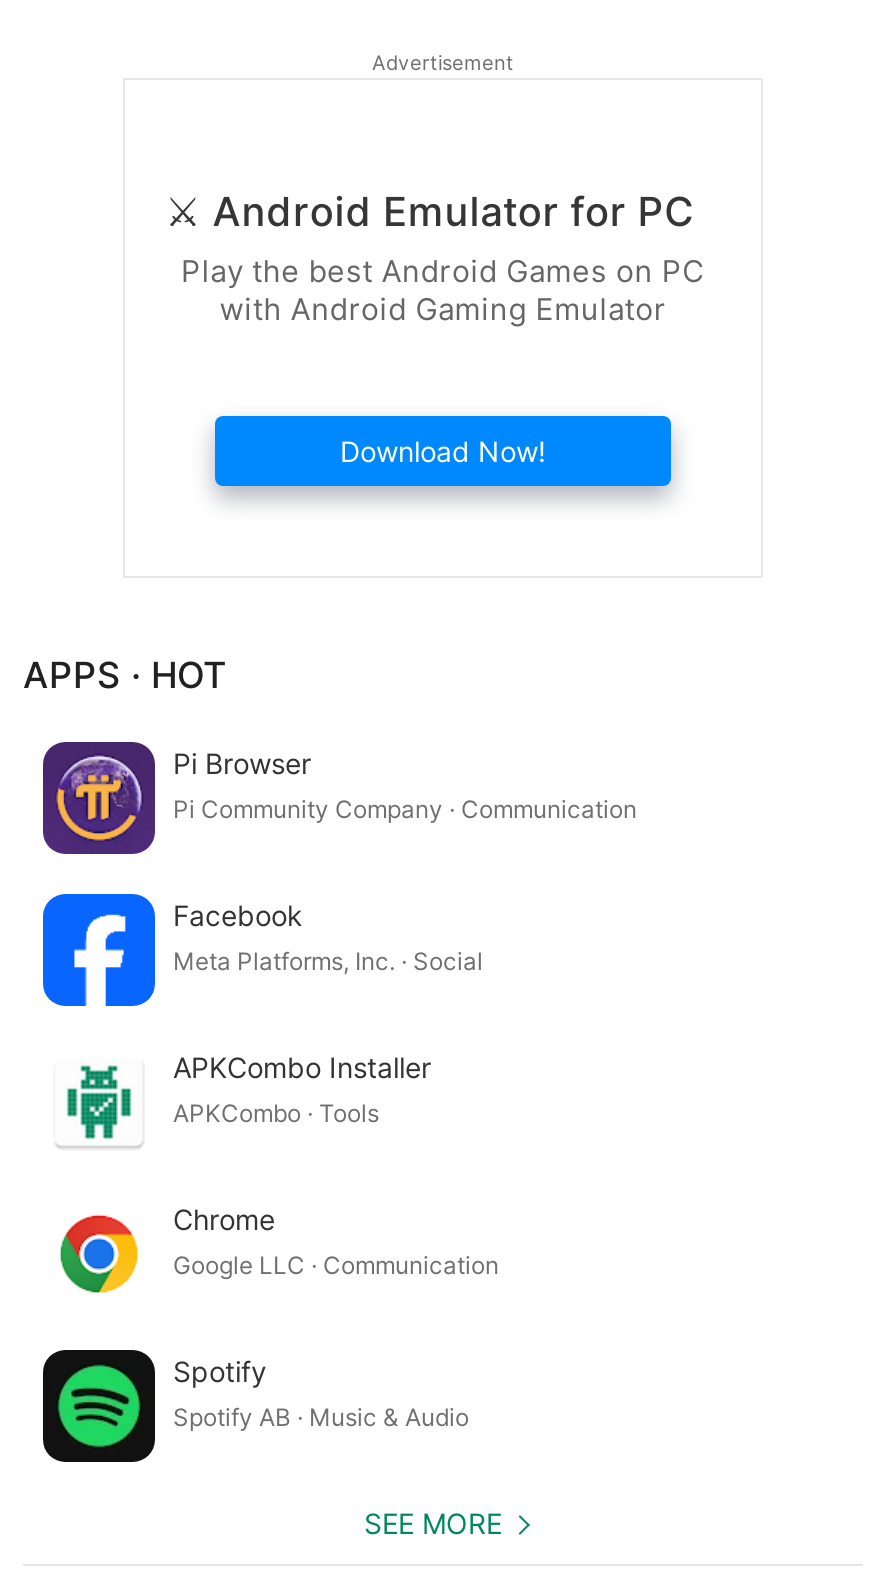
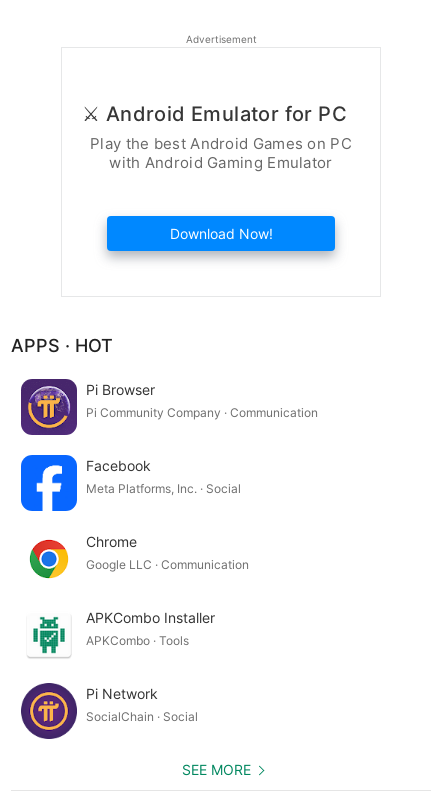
moved [61,1049,431,1140] -> [30,608,215,654]: [image] | APKCombo Installer | APKCombo · Tools
moved [59,1201,499,1294] -> [29,532,249,579]: [image] | Chrome | Google LLC · Communication
[41,1348,469,1464] [image] | Spotify | Spotify AB · Music & Audio -> [20,682,198,740] [image] | Pi Network | SocialChain · Social

